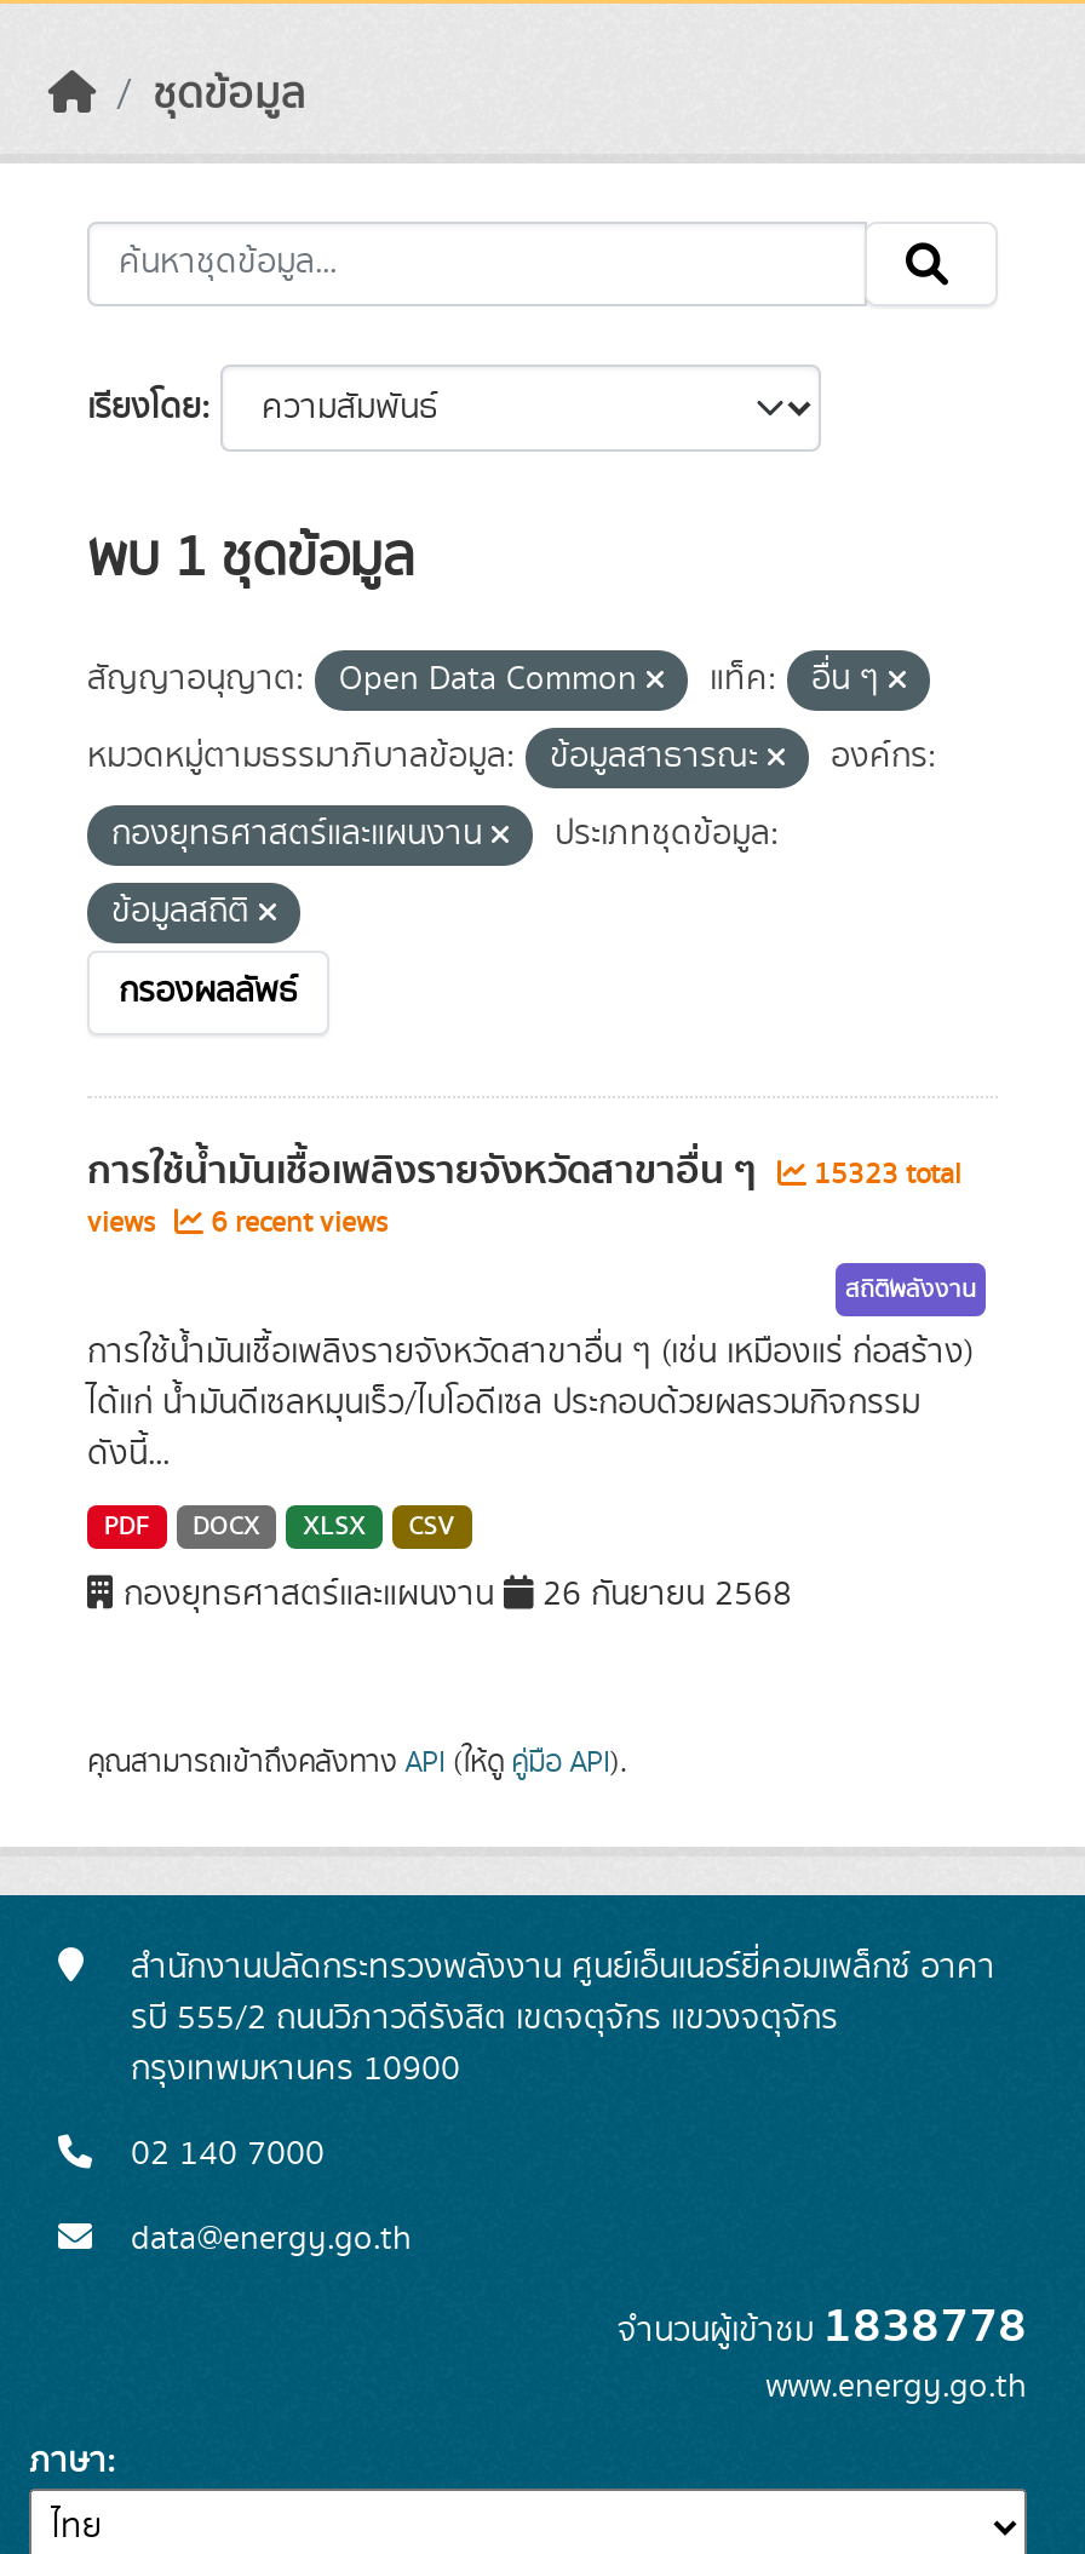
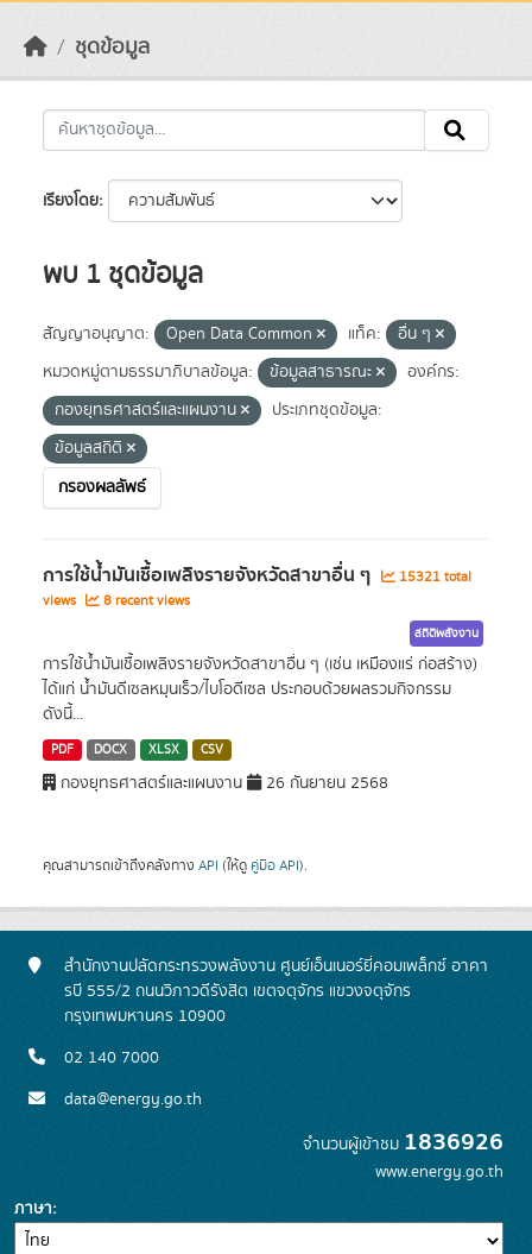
[87,1140,961,1203] การใช้น้ำมันเชื้อเพลิงรายจังหวัดสาขาอื่น ๆ 15323 total -> [43,560,471,591] การใช้น้ำมันเชื้อเพลิงรายจังหวัดสาขาอื่น ๆ 15321 total
[87,1203,387,1244] views 6 recent views -> [43,591,190,611] views 8 recent views
[618,2288,1027,2365] จำนวนผู้เข้าชม1838778 -> [303,1123,503,1161] จำนวนผู้เข้าชม1836926

